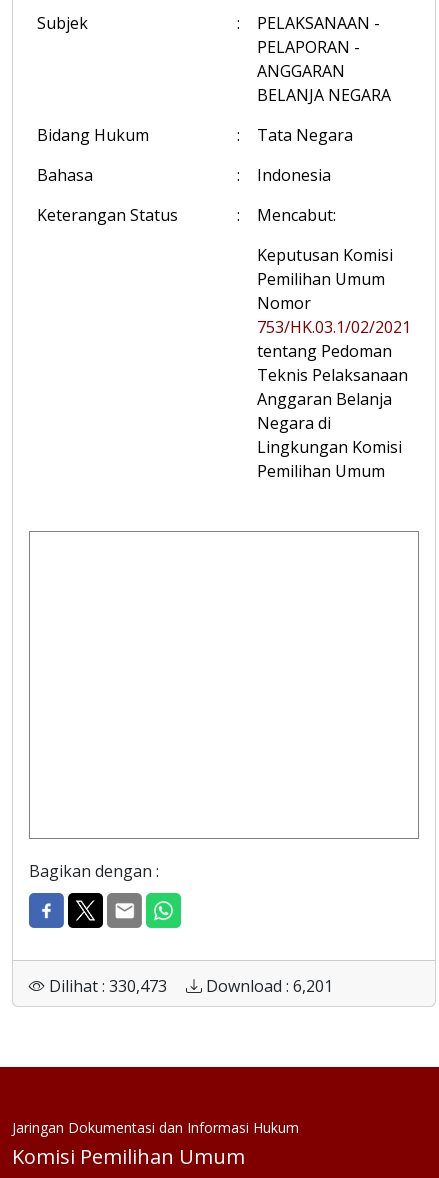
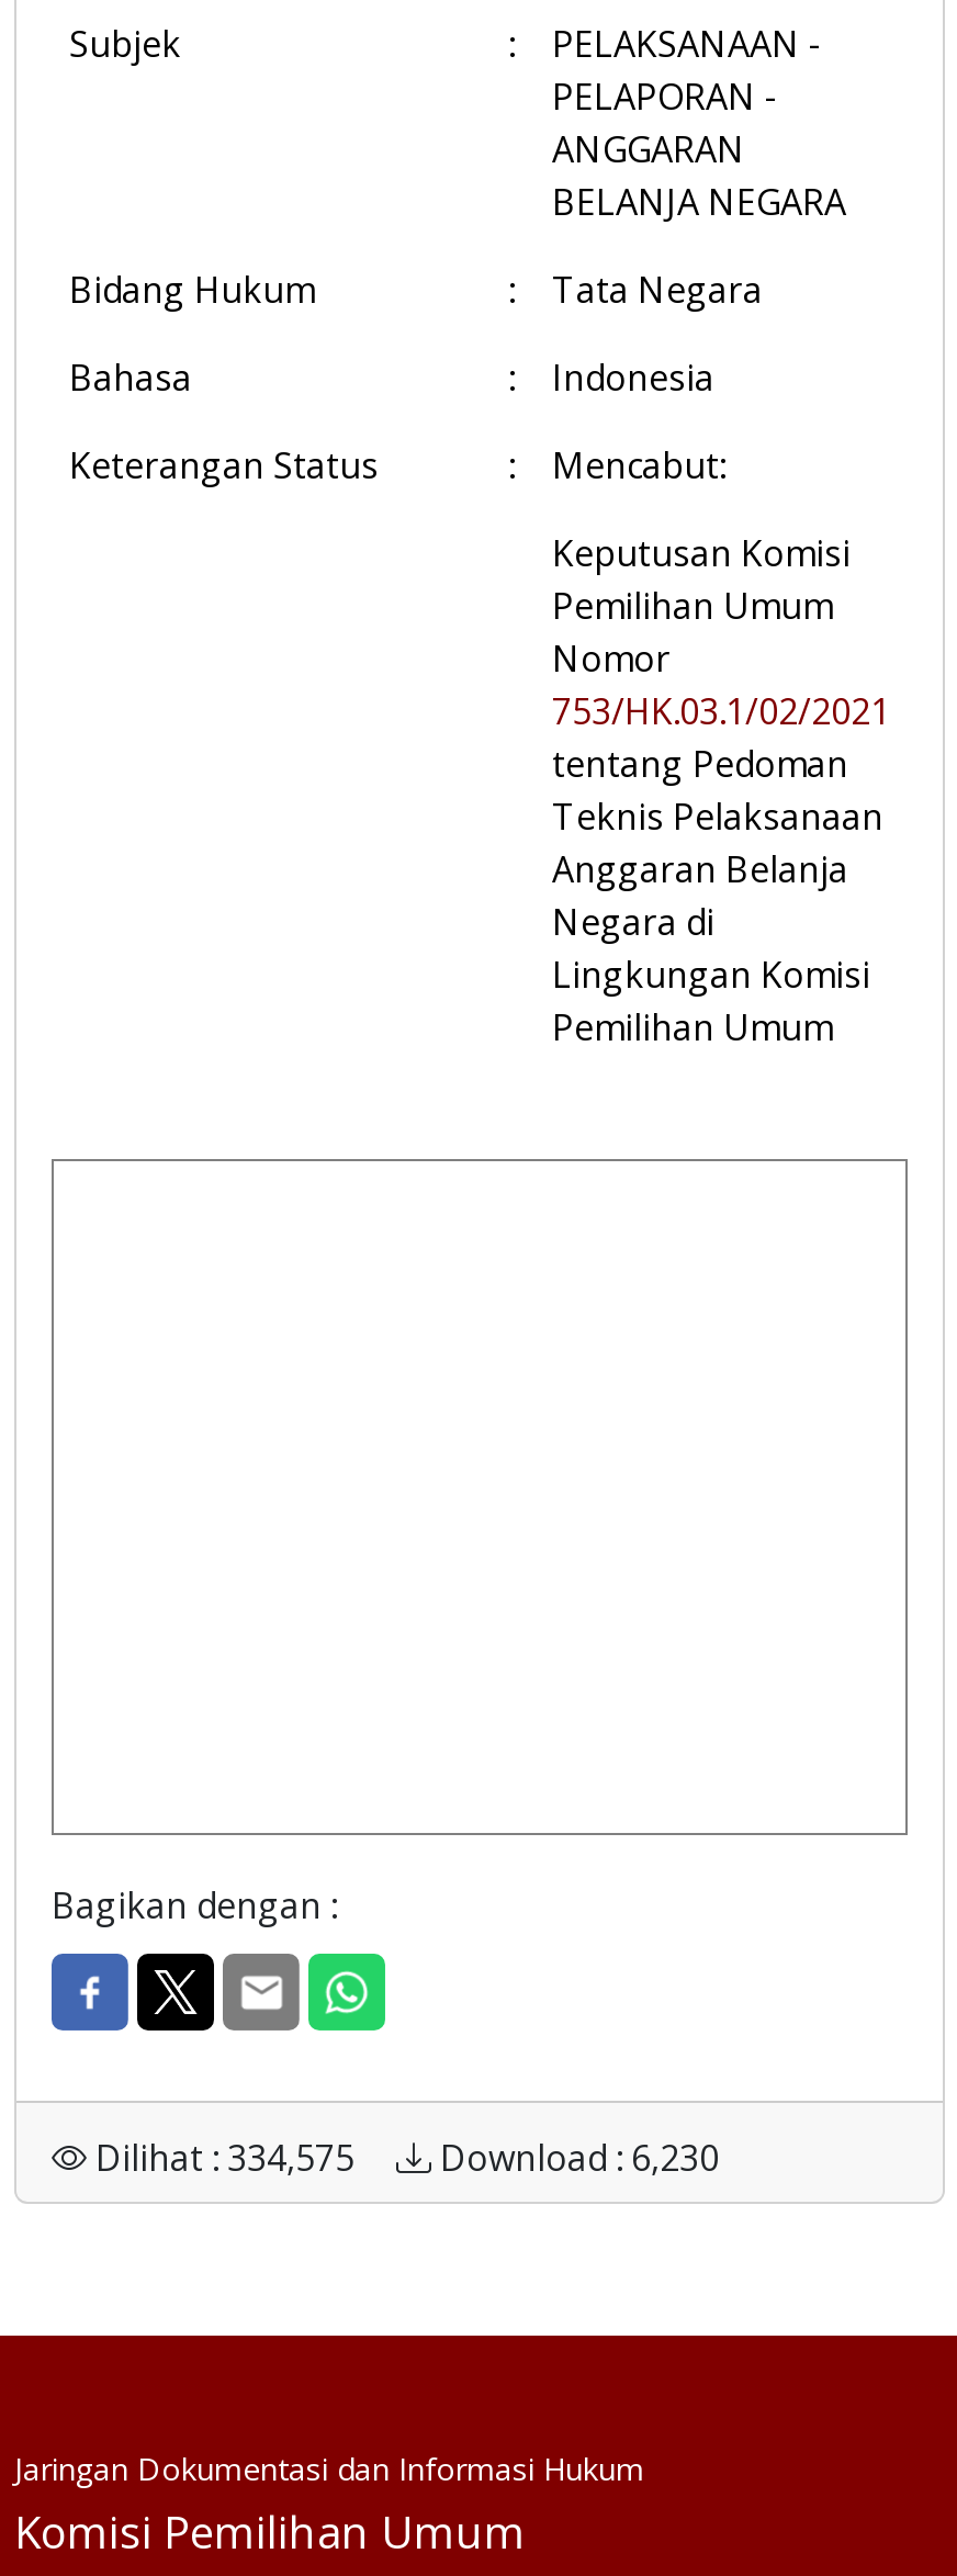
[45,975,171,997] Dilihat : 330,473 -> [87,2134,363,2182] Dilihat : 334,575
[202,975,333,997] Download : 6,201 -> [431,2134,719,2182] Download : 6,230

